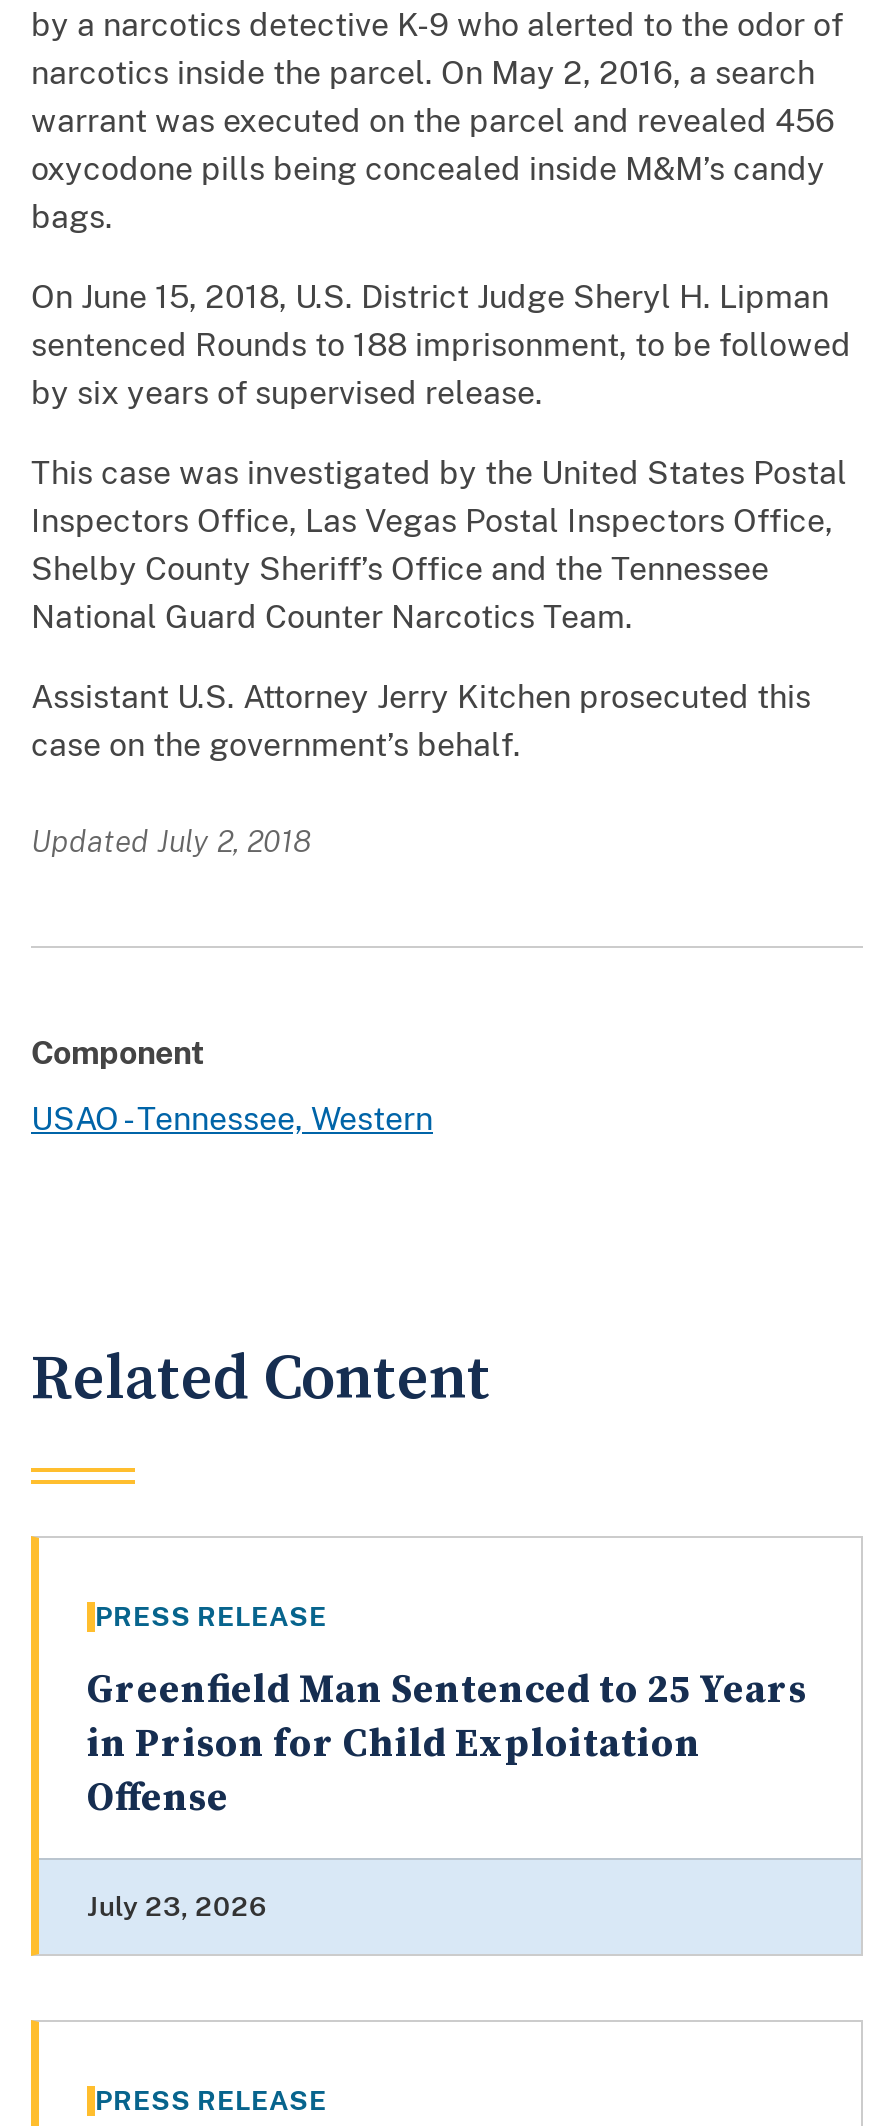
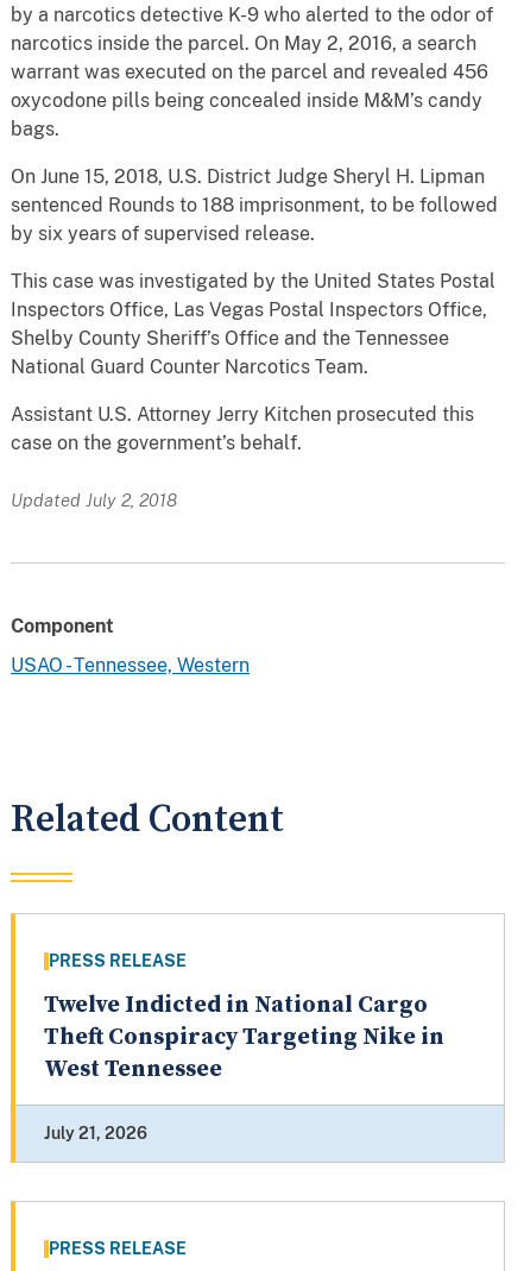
[87,1666,807,1824] Greenfield Man Sentenced to 25 Years | in Prison for Child Exploitation | Offense -> [44,991,444,1085] Twelve Indicted in National Cargo | Theft Conspiracy Targeting Nike in | West Tennessee
[87,1890,267,1922] July 23, 2026 -> [44,1124,147,1143] July 21, 2026

